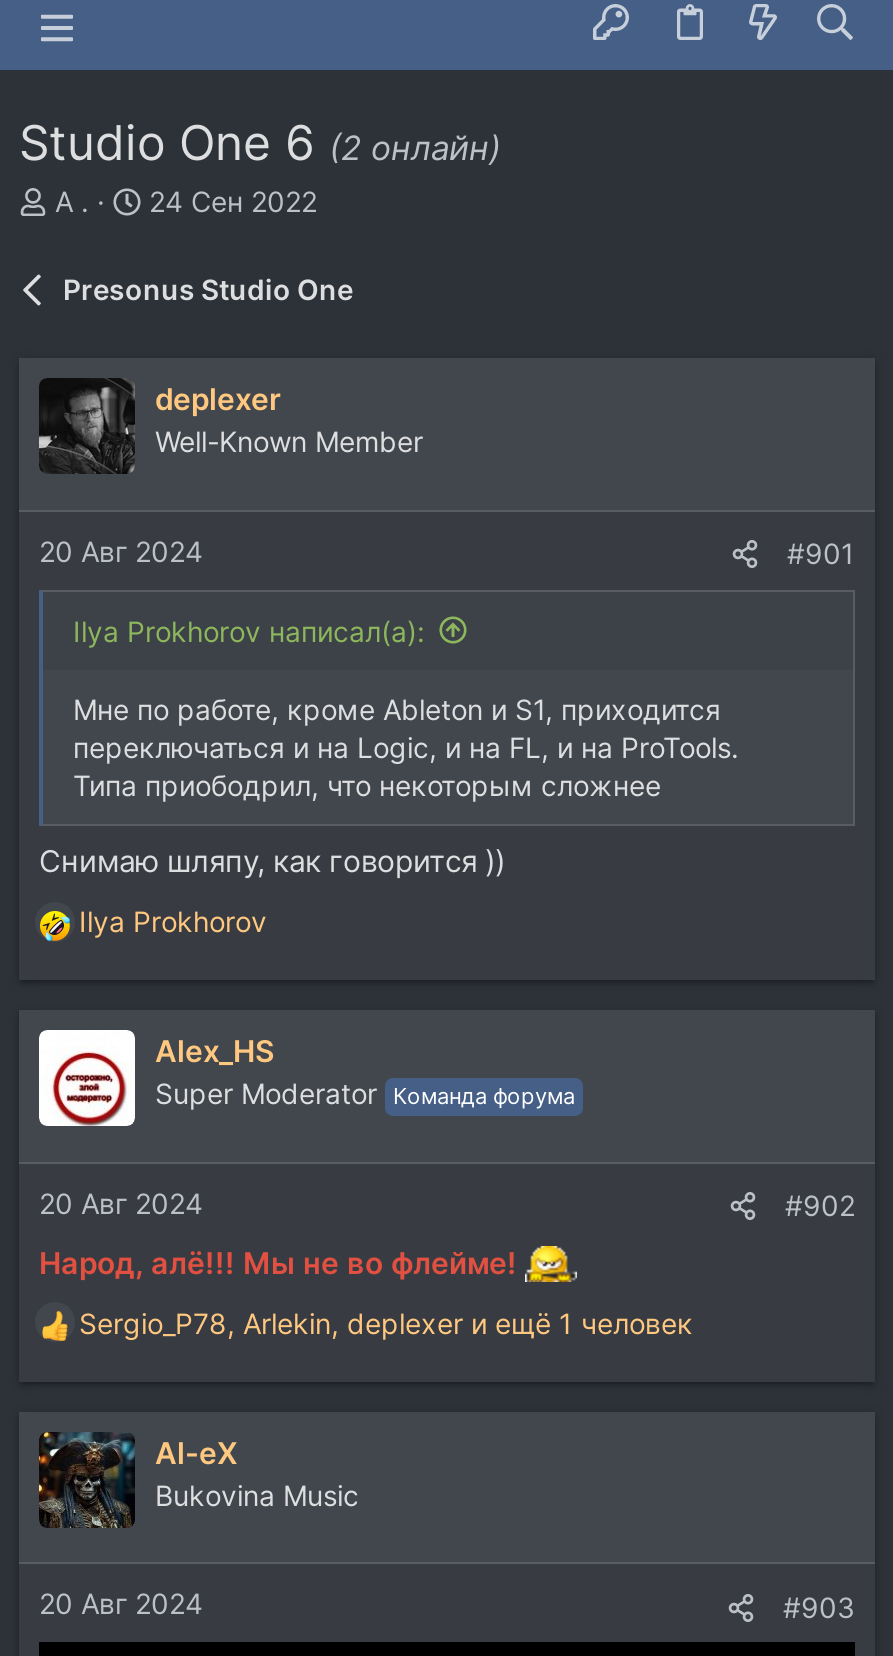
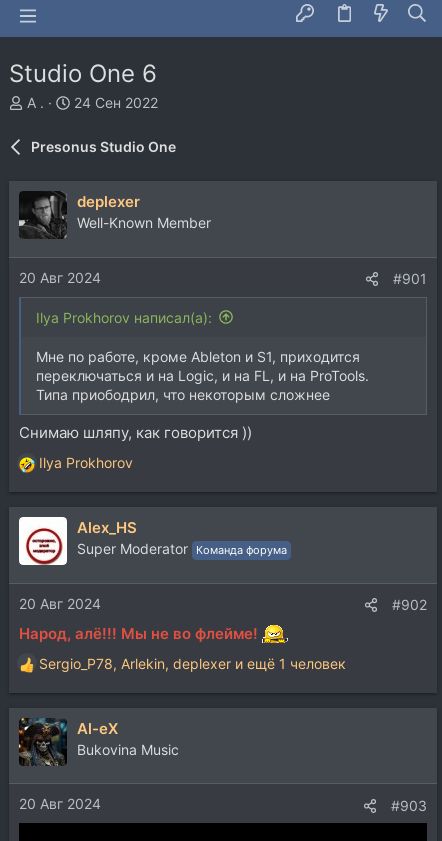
[19,114,501,172] Studio One 6 (2 онлайн) -> [9,59,157,88] Studio One 6

